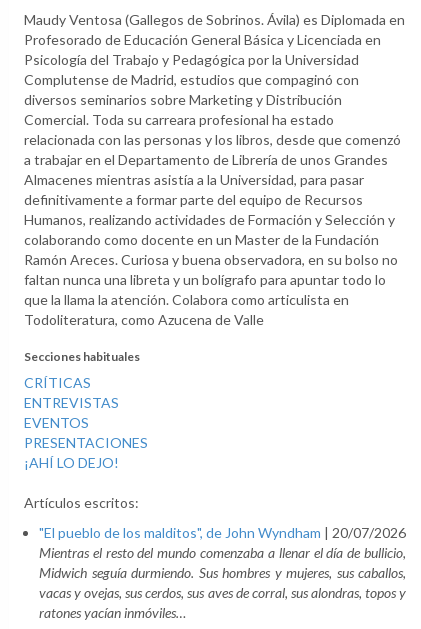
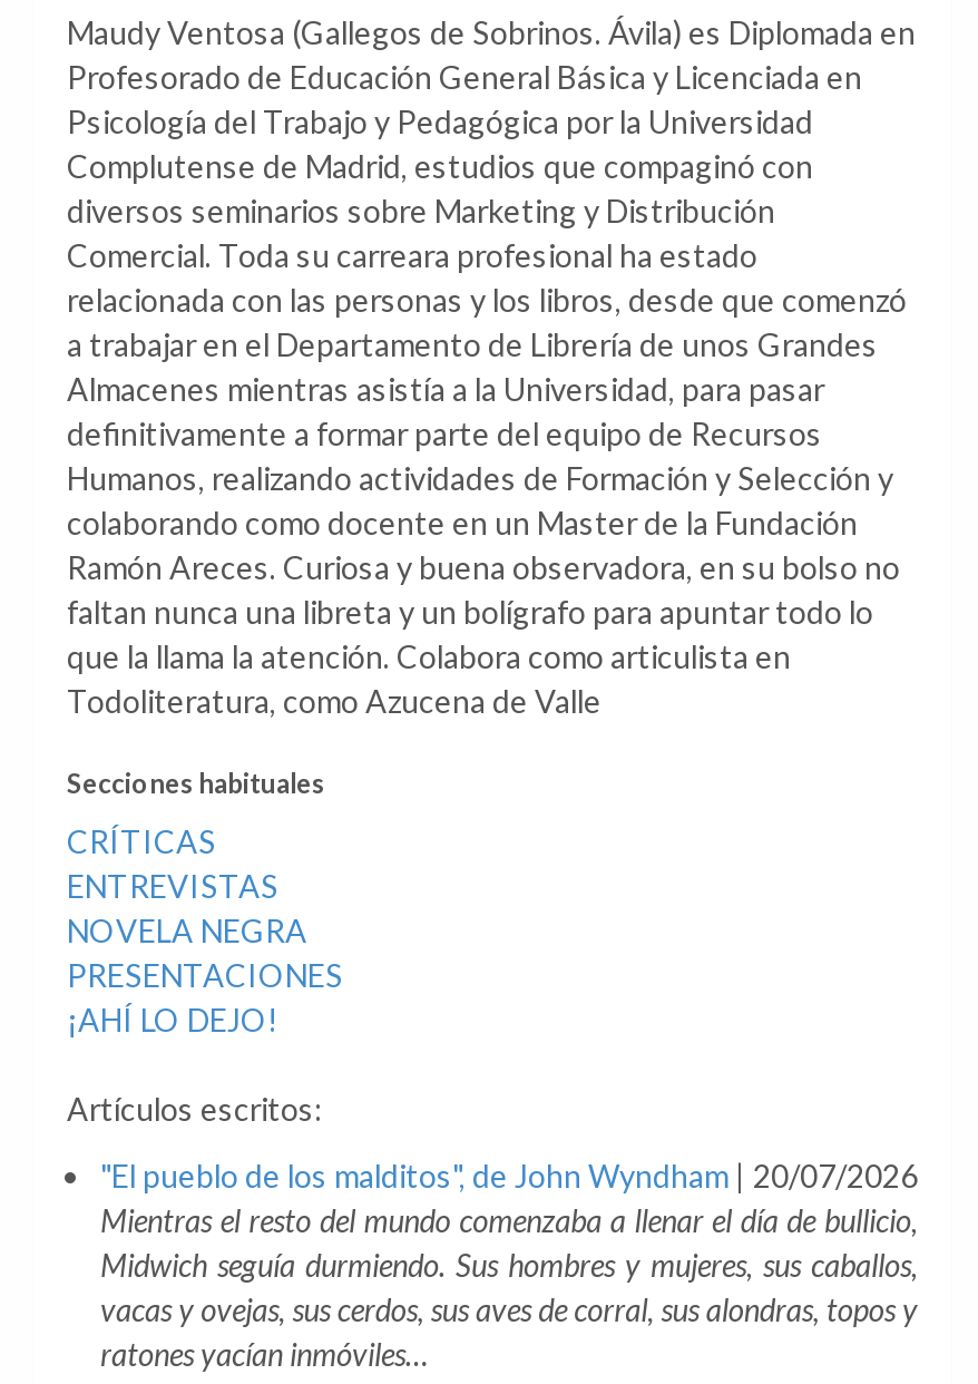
[24,414,89,431] EVENTOS -> [67,912,307,949] NOVELA NEGRA

